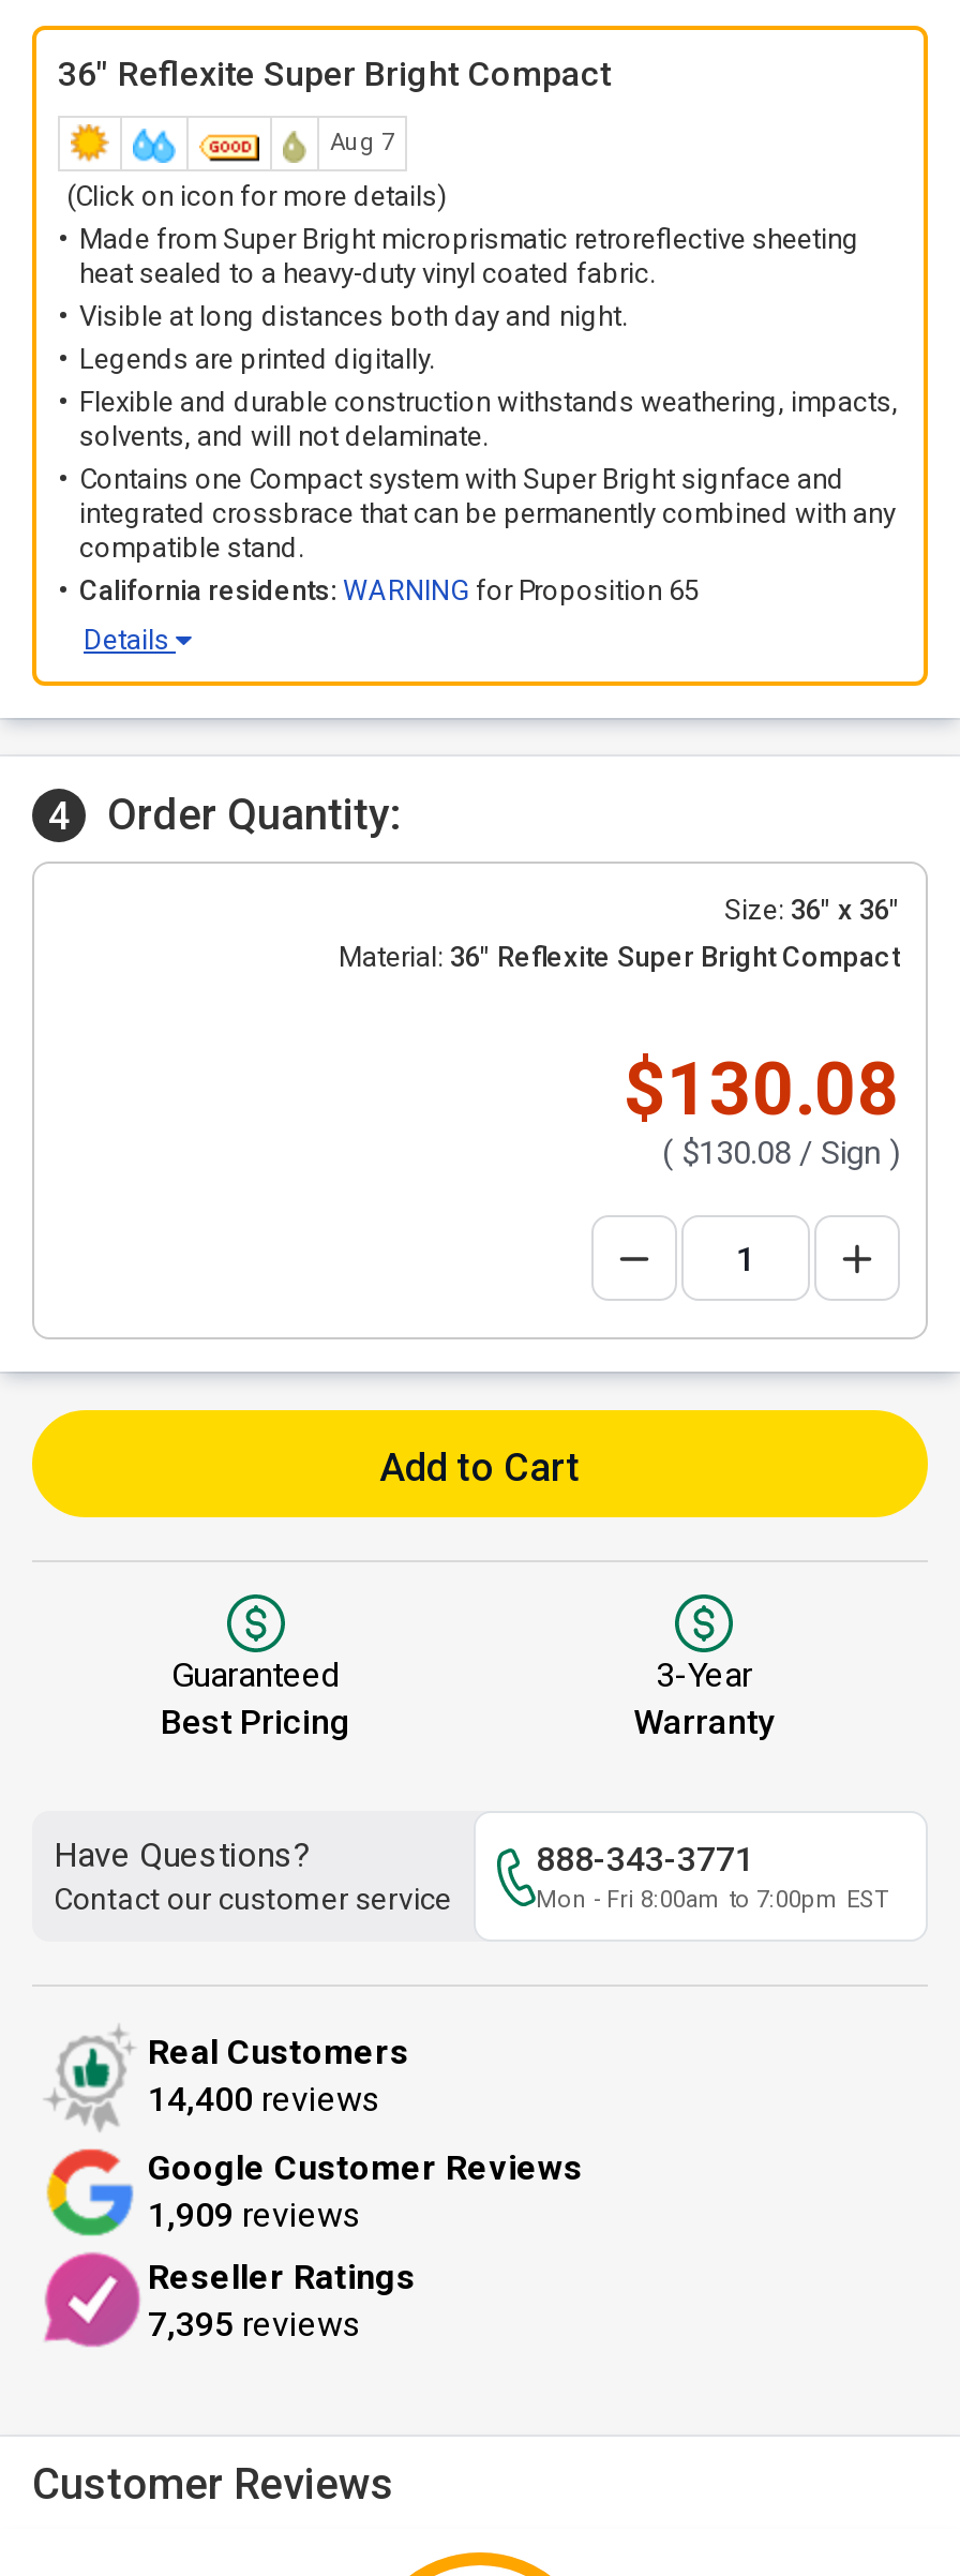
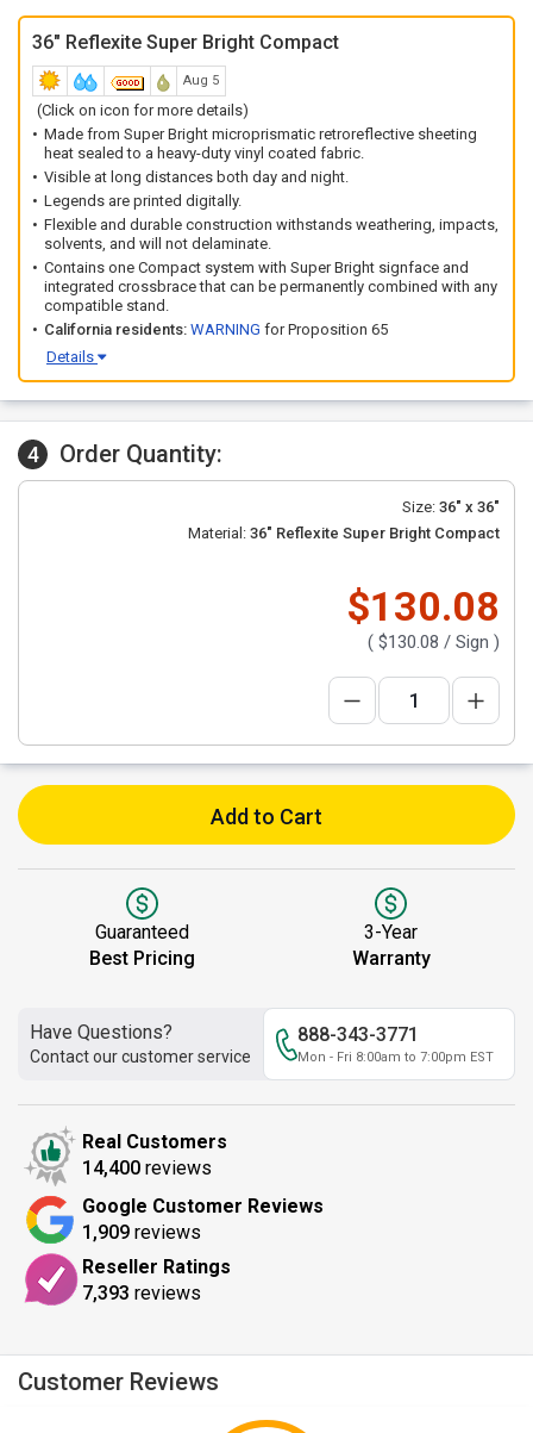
[330,129,394,156] Aug 7 -> [183,73,219,88] Aug 5
[148,2303,362,2343] 7,395 reviews -> [82,1281,201,1304] 7,393 reviews

